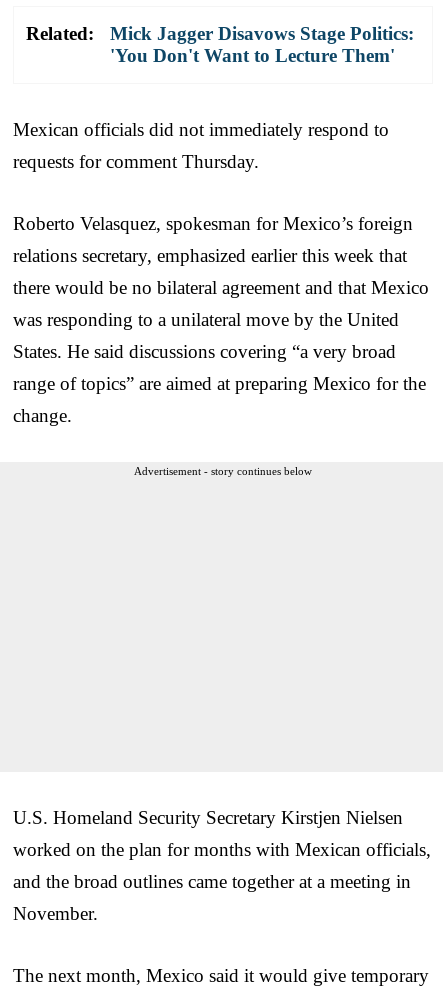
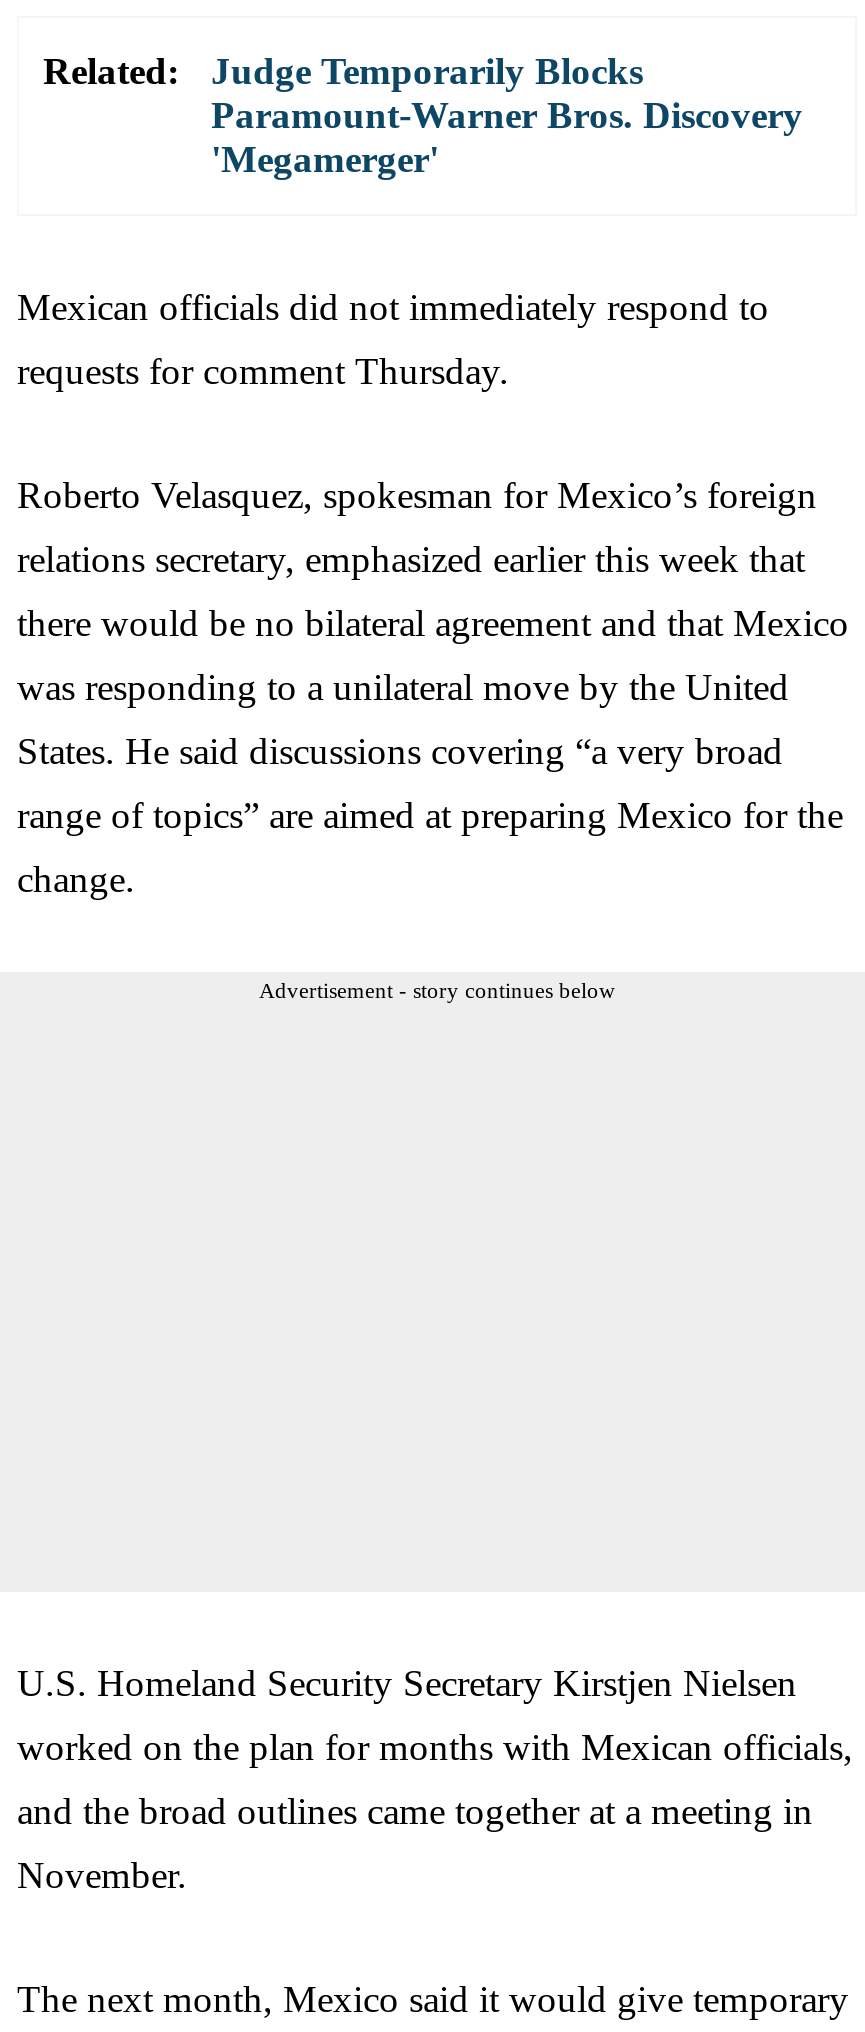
[110,23,414,66] Mick Jagger Disavows Stage Politics: | 'You Don't Want to Lecture Them' -> [211,49,803,179] Judge Temporarily Blocks | Paramount-Warner Bros. Discovery | 'Megamerger'

